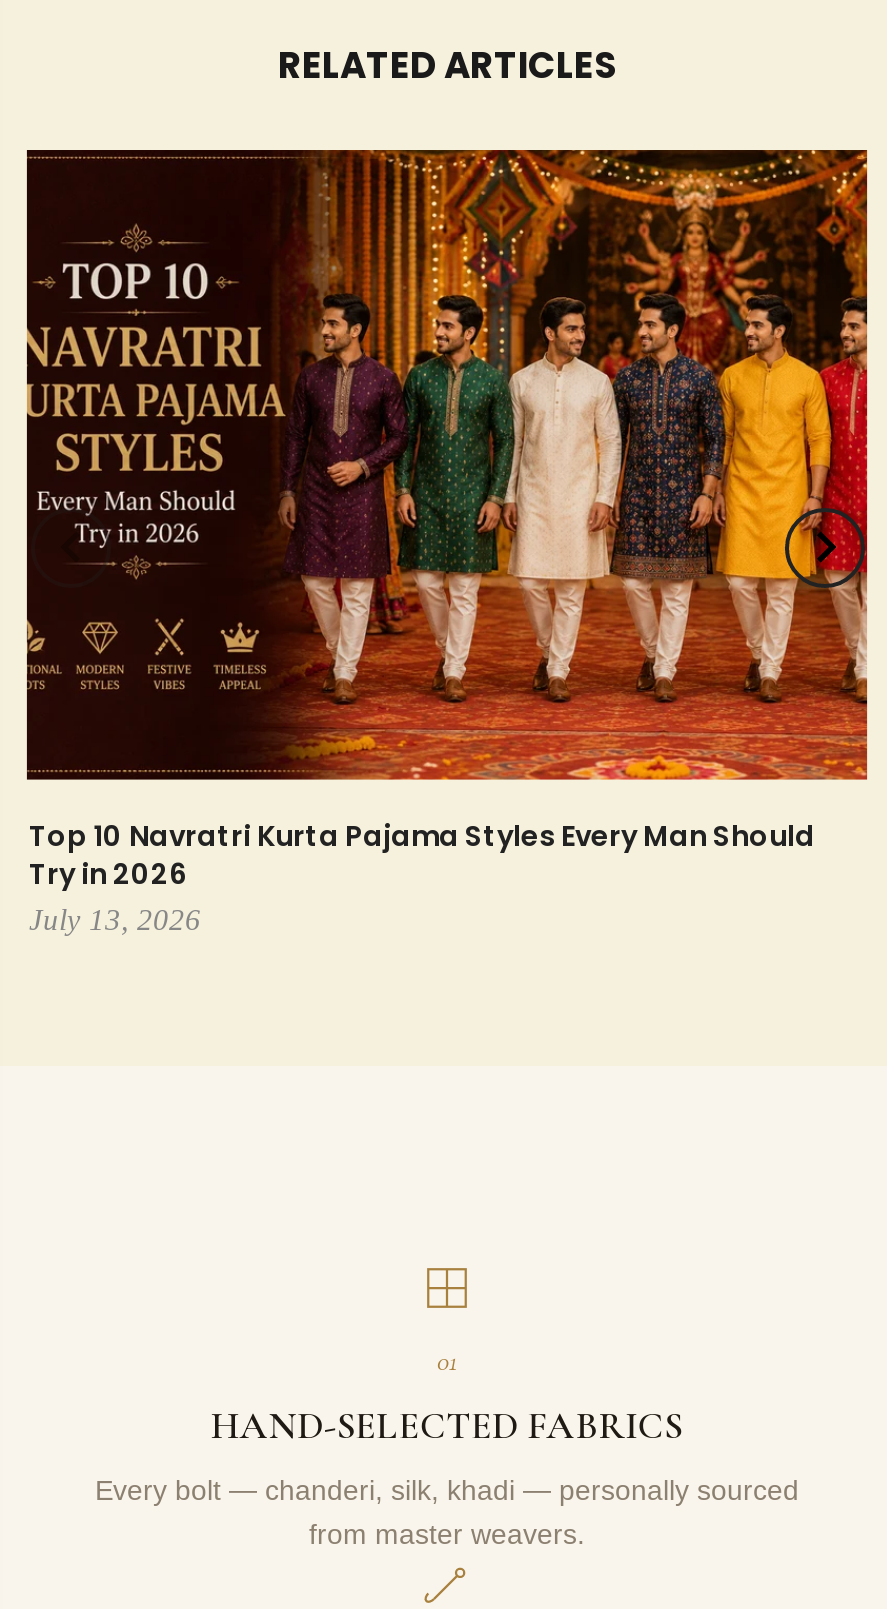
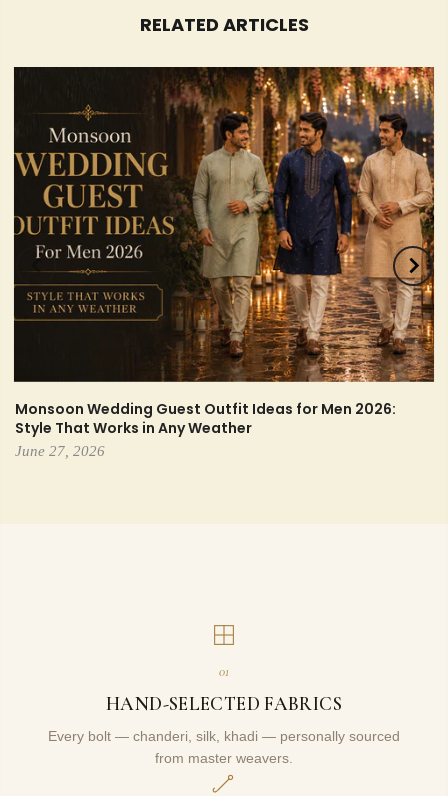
[25,147,869,936] [image] | Top 10 Navratri Kurta Pajama Styles Every Man Should | Try in 2026 | July 13, 2026 -> [13,66,435,459] [image] | Monsoon Wedding Guest Outfit Ideas for Men 2026: | Style That Works in Any Weather | June 27, 2026

